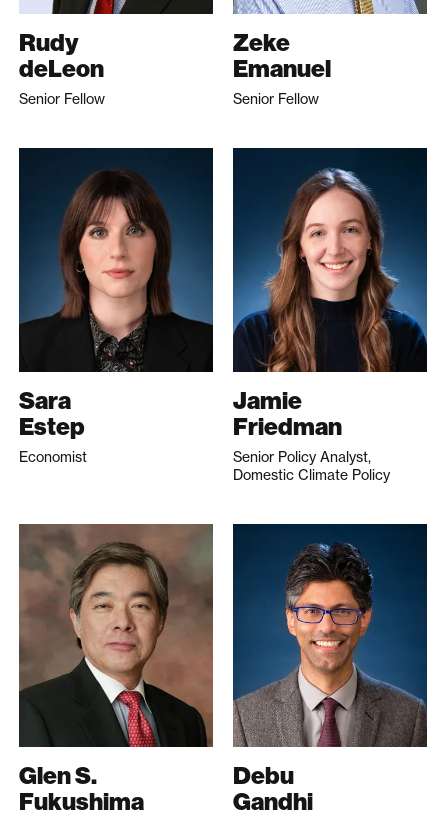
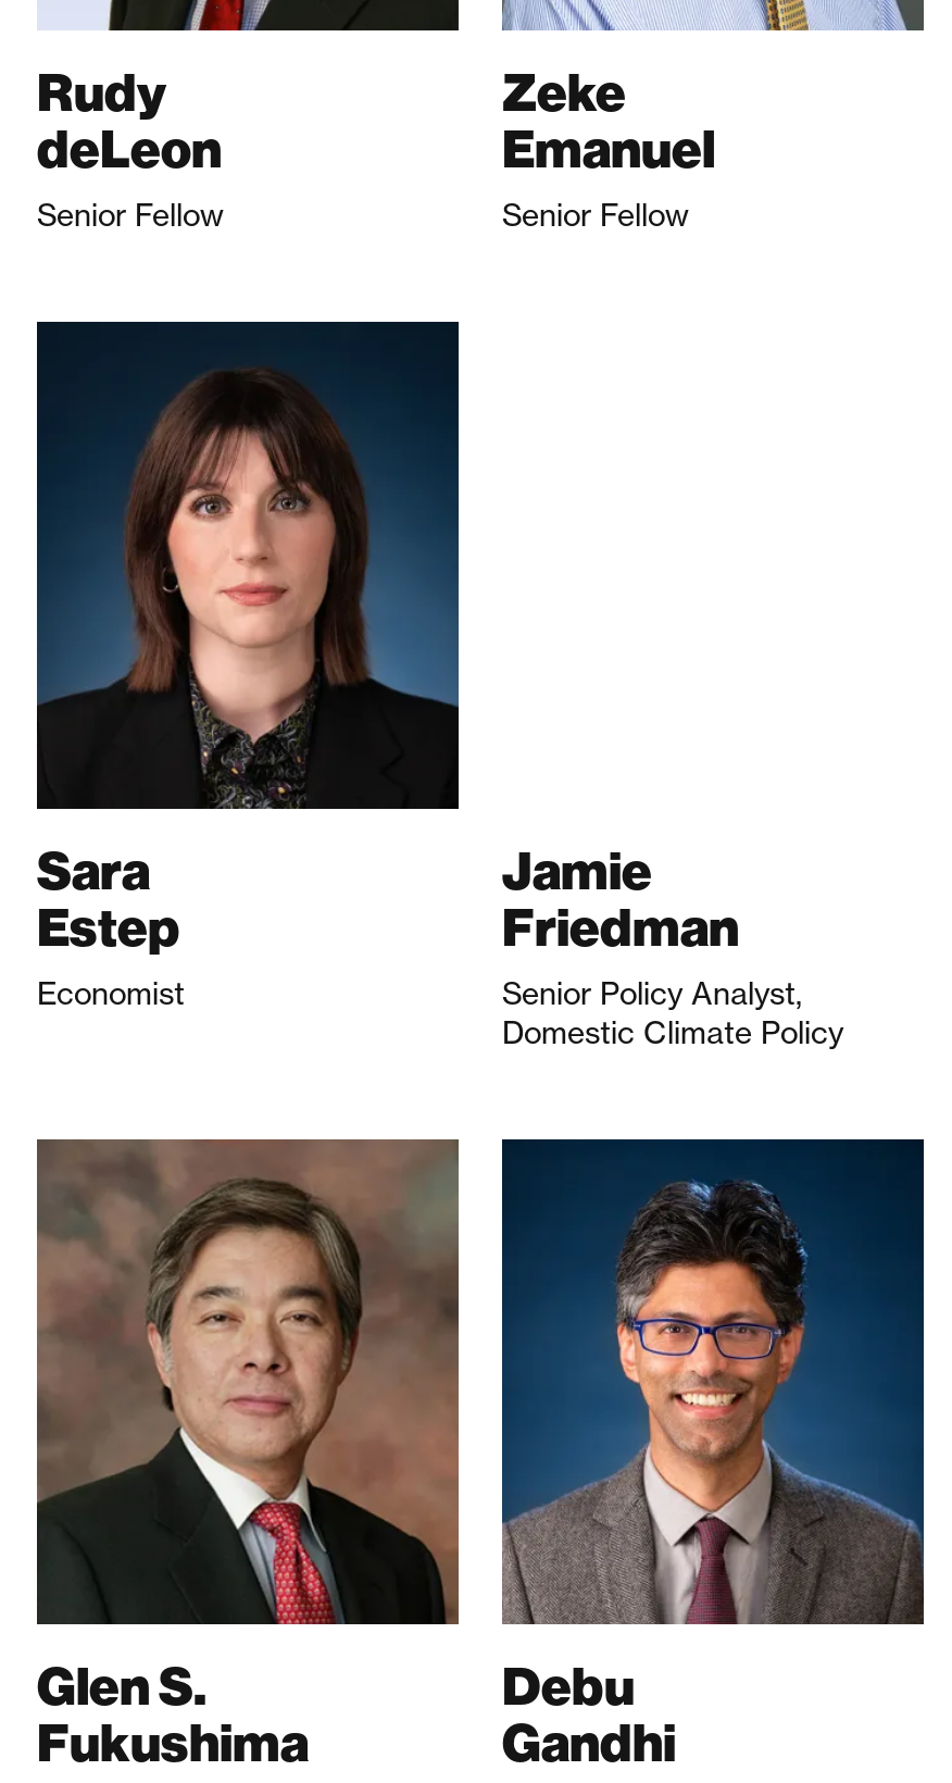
[232,147,428,373] [image] -> none

